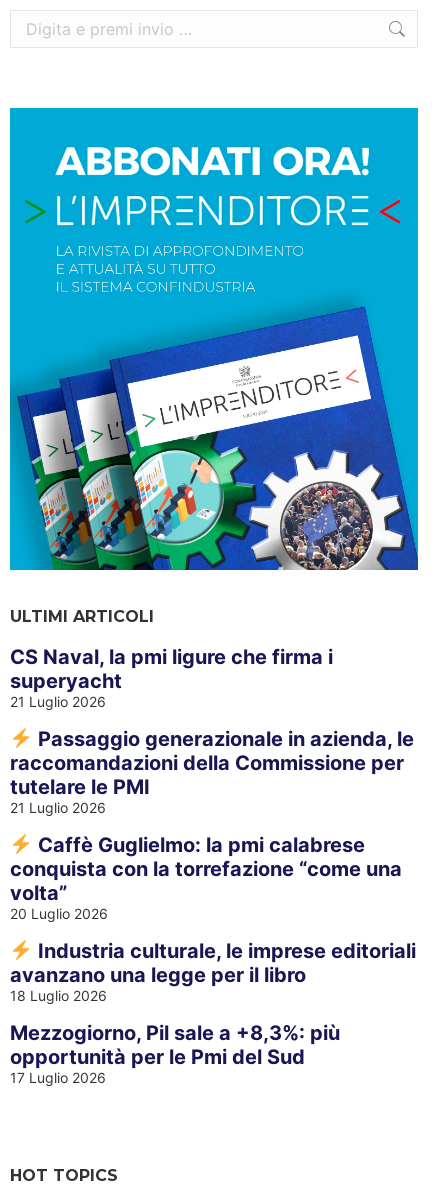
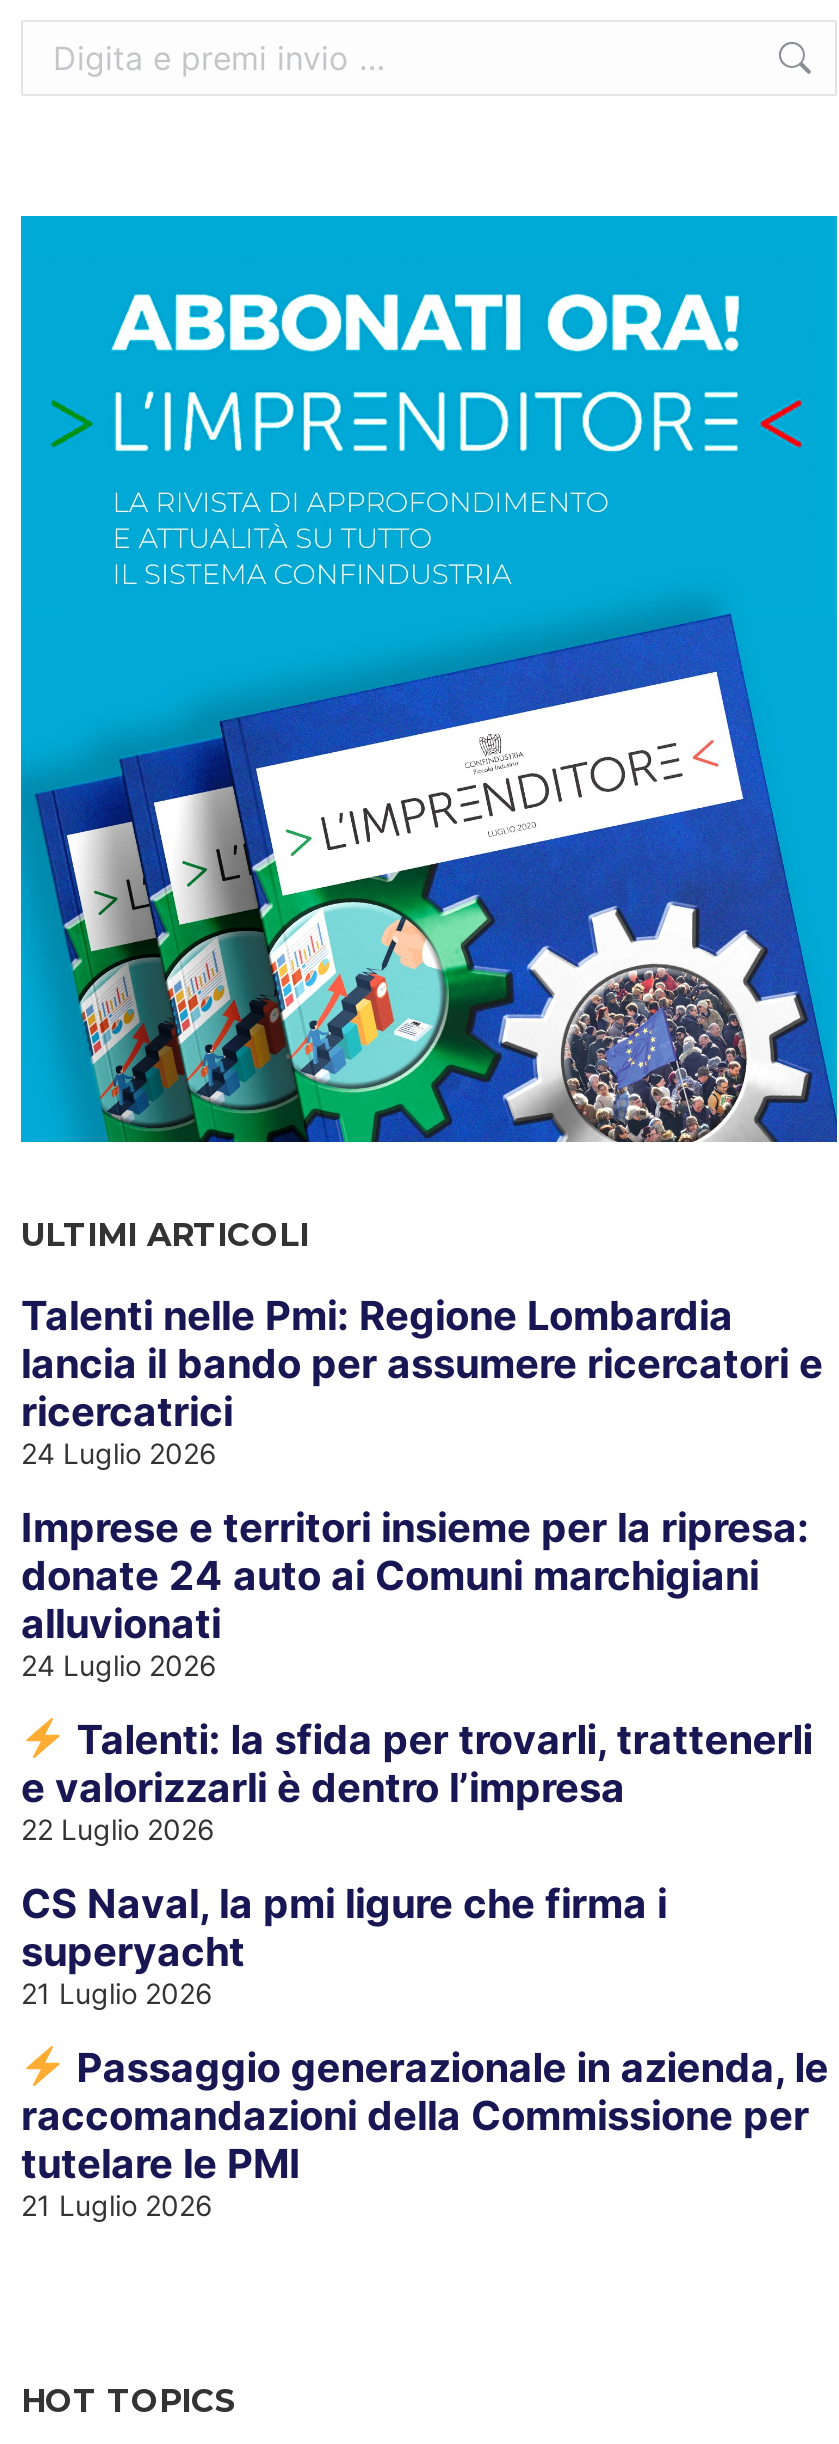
none -> [21,1291,823,1845] Talenti nelle Pmi: Regione Lombardia | lancia il bando per assumere ricercatori e | ricercatrici | 24 Luglio 2026 | Imprese e territori insieme per la ripresa: | donate 24 auto ai Comuni marchigiani | alluvionati | 24 Luglio 2026 | Talenti: la sfida per trovarli, trattenerli | e valorizzarli è dentro l’impresa | 22 Luglio 2026
moved [10,645,414,816] -> [21,1879,829,2221]: CS Naval, la pmi ligure che firma i | superyacht | 21 Luglio 2026 | Passaggio generazionale in azienda, le | raccomandazioni della Commissione per | tutelare le PMI | 21 Luglio 2026
[10,833,416,1086] Caffè Guglielmo: la pmi calabrese | conquista con la torrefazione “come una | volta” | 20 Luglio 2026 | Industria culturale, le imprese editoriali | avanzano una legge per il libro | 18 Luglio 2026 | Mezzogiorno, Pil sale a +8,3%: più | opportunità per le Pmi del Sud | 17 Luglio 2026 -> none

